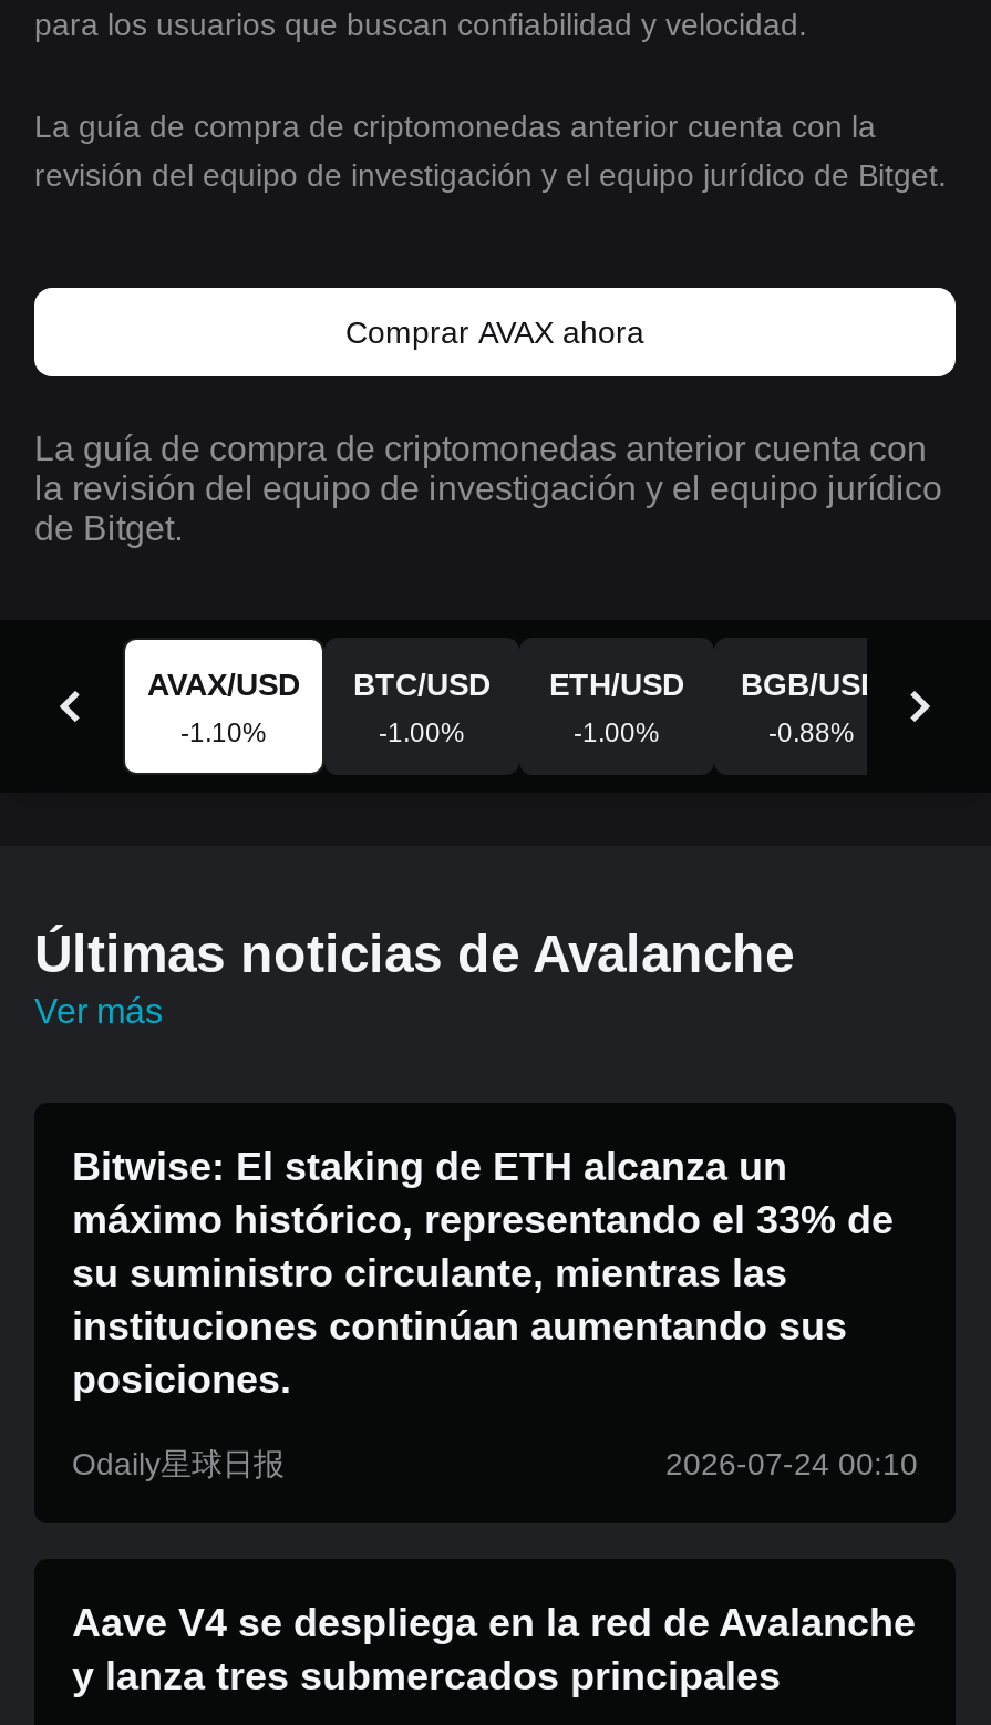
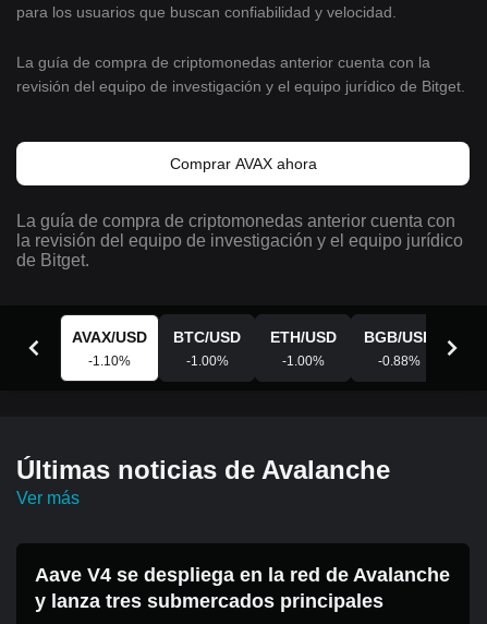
[72,1146,918,1482] Bitwise: El staking de ETH alcanza un | máximo histórico, representando el 33% de | su suministro circulante, mientras las | instituciones continúan aumentando sus | posiciones. | Odaily星球日报 | 2026-07-24 00:10 -> none

